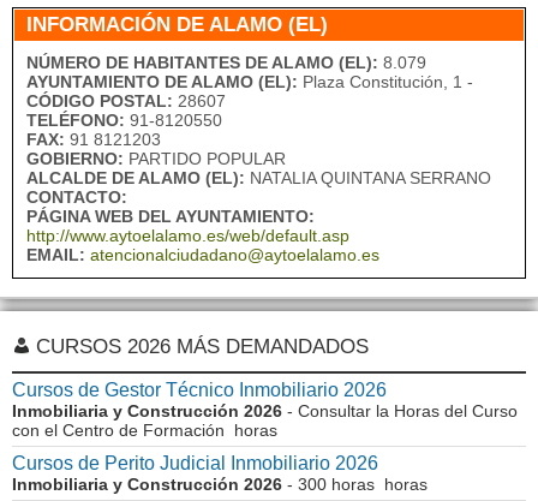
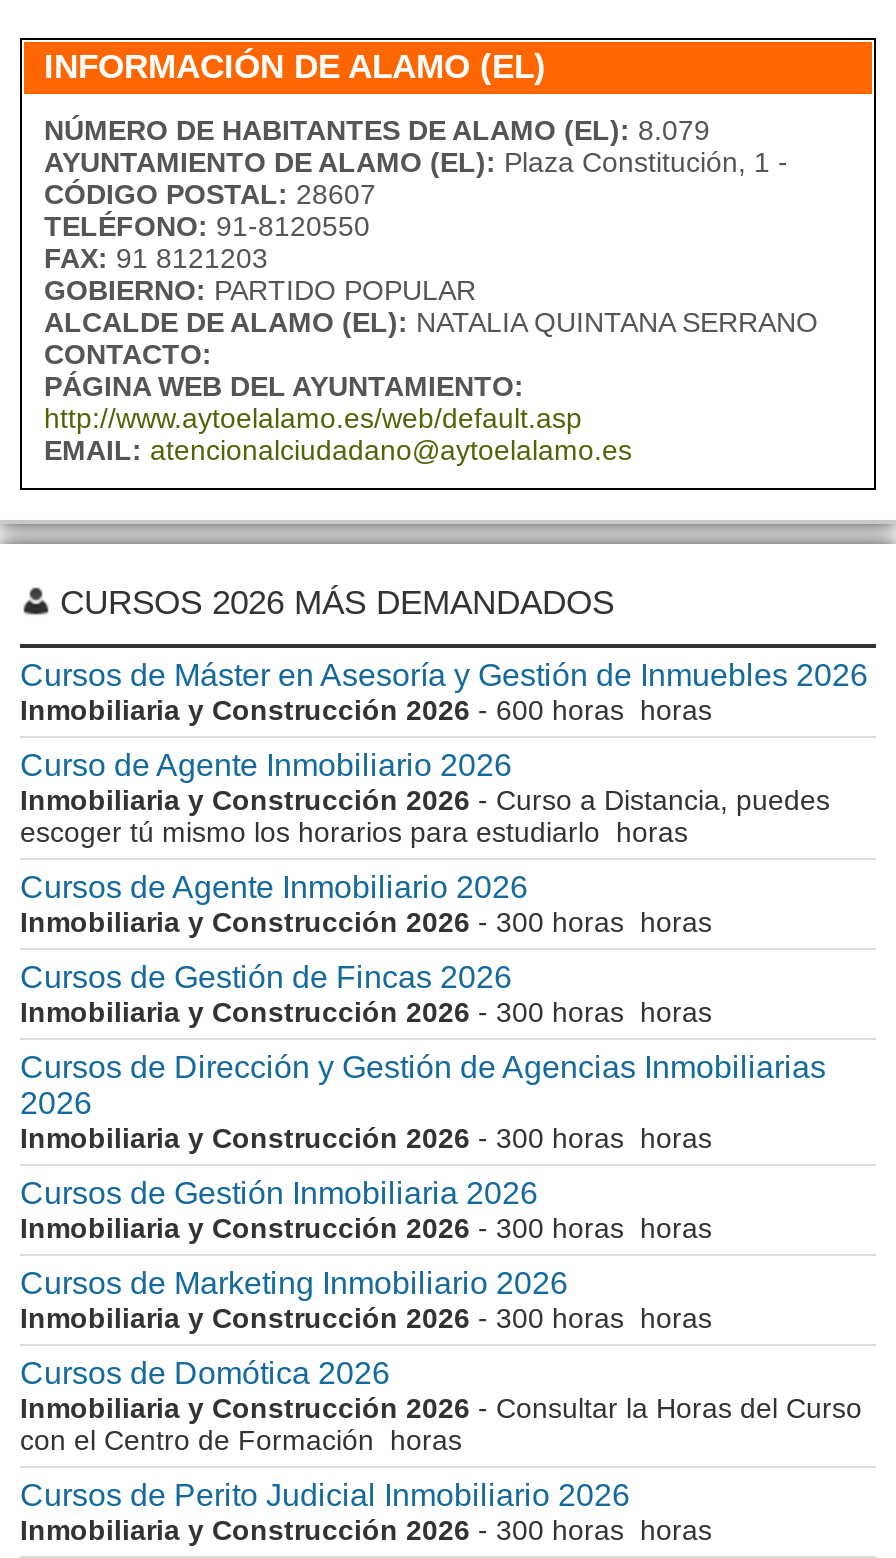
[12,380,387,400] Cursos de Gestor Técnico Inmobiliario 2026 -> [20,658,868,1390] Cursos de Máster en Asesoría y Gestión de Inmuebles 2026 | Inmobiliaria y Construcción 2026 - 600 horas horas | Curso de Agente Inmobiliario 2026 | Inmobiliaria y Construcción 2026 - Curso a Distancia, puedes | escoger tú mismo los horarios para estudiarlo horas | Cursos de Agente Inmobiliario 2026 | Inmobiliaria y Construcción 2026 - 300 horas horas | Cursos de Gestión de Fincas 2026 | Inmobiliaria y Construcción 2026 - 300 horas horas | Cursos de Dirección y Gestión de Agencias Inmobiliarias | 2026 | Inmobiliaria y Construcción 2026 - 300 horas horas | Cursos de Gestión Inmobiliaria 2026 | Inmobiliaria y Construcción 2026 - 300 horas horas | Cursos de Marketing Inmobiliario 2026 | Inmobiliaria y Construcción 2026 - 300 horas horas | Cursos de Domótica 2026

